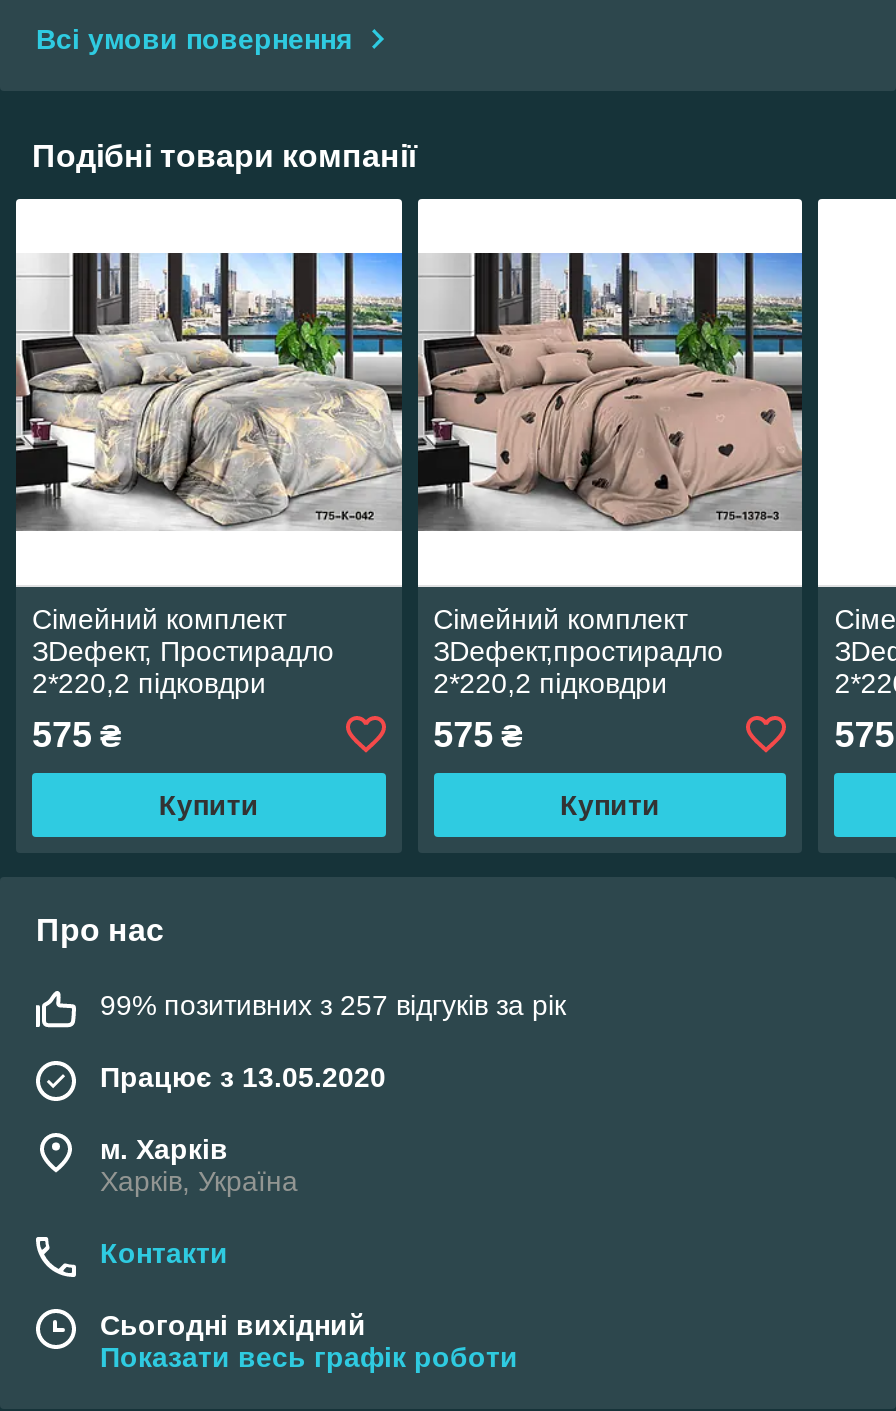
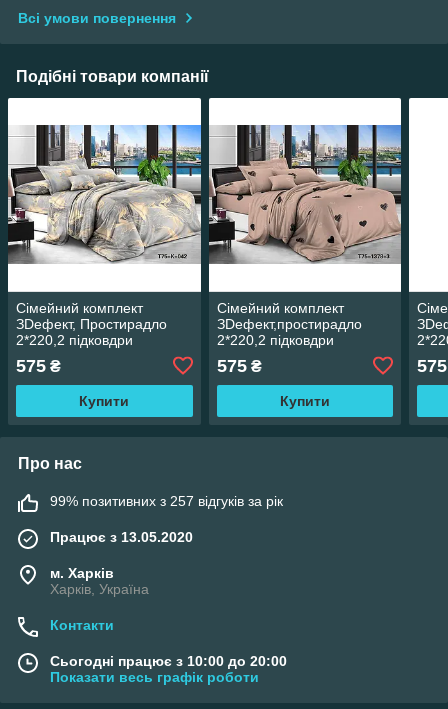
[100,1309,366,1341] Сьогодні вихідний -> [50,653,287,669] Сьогодні працює з 10:00 до 20:00

